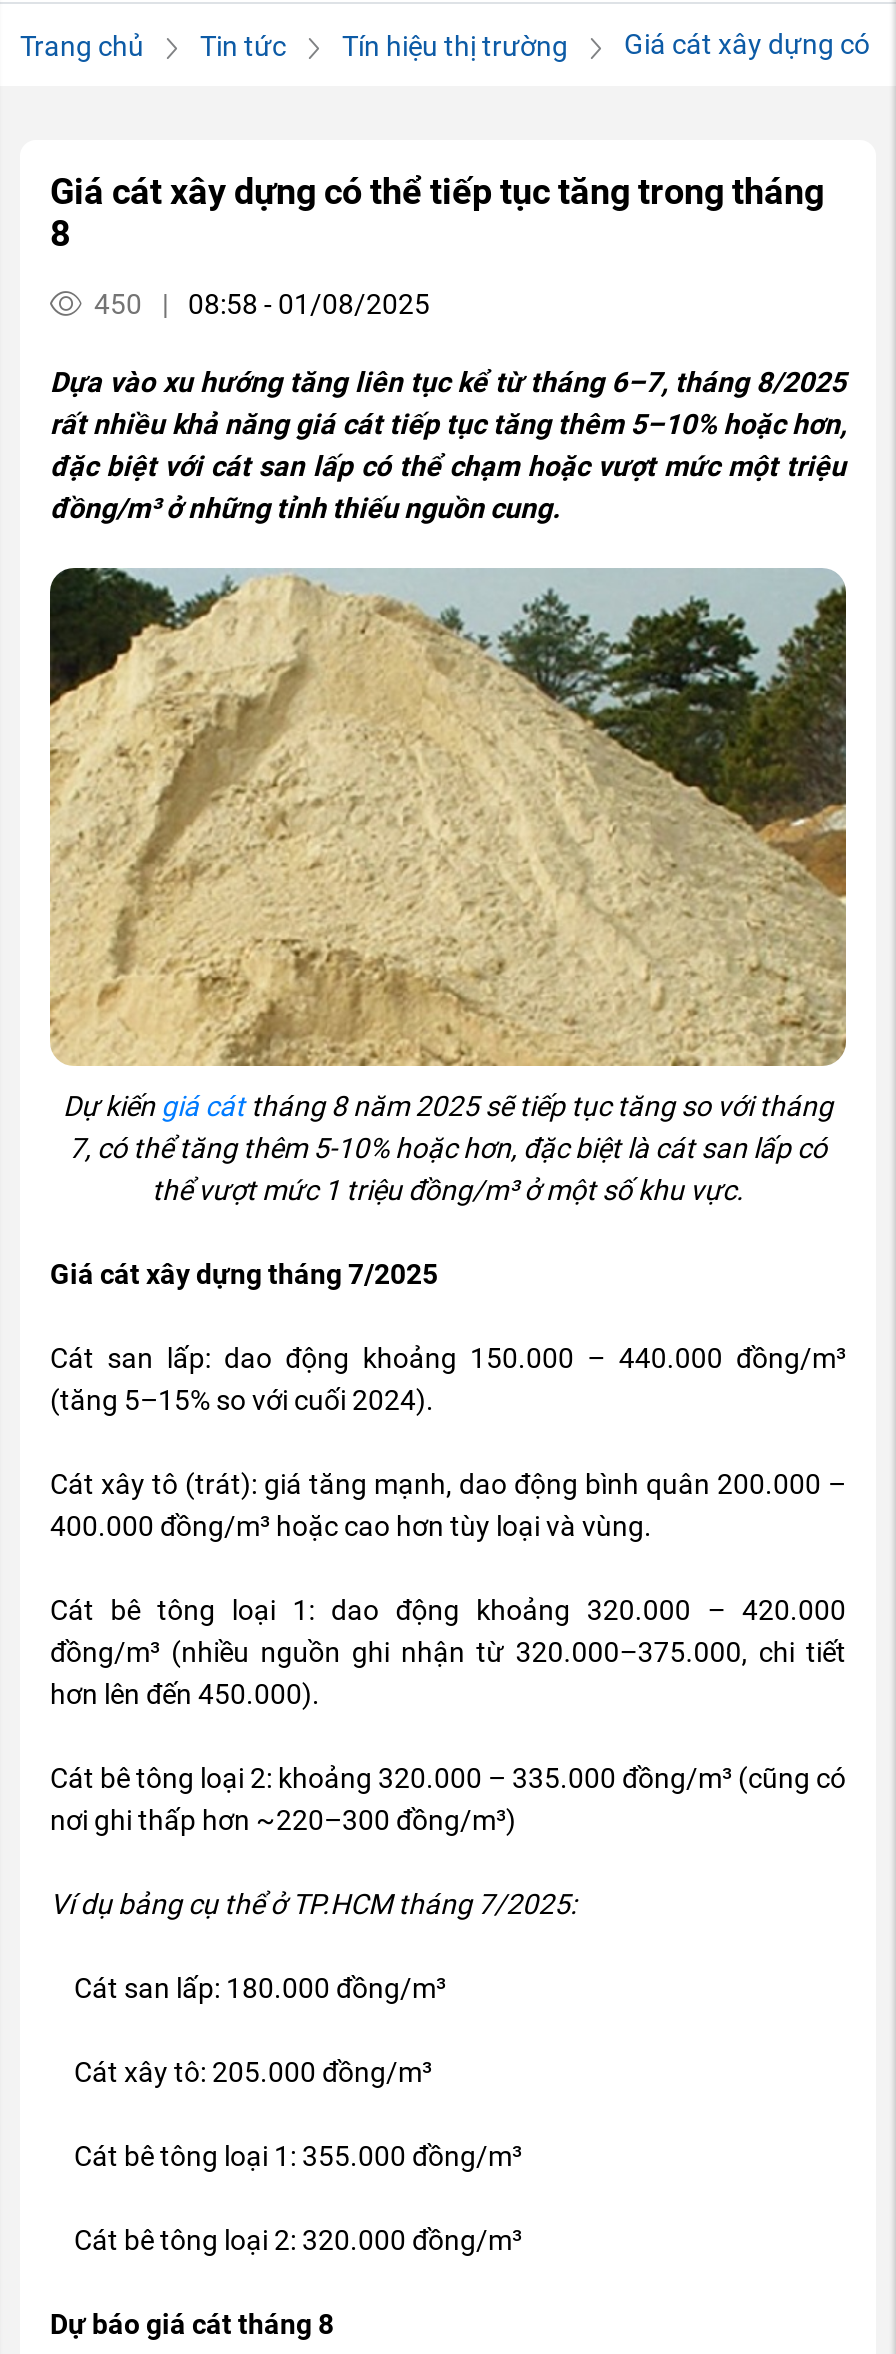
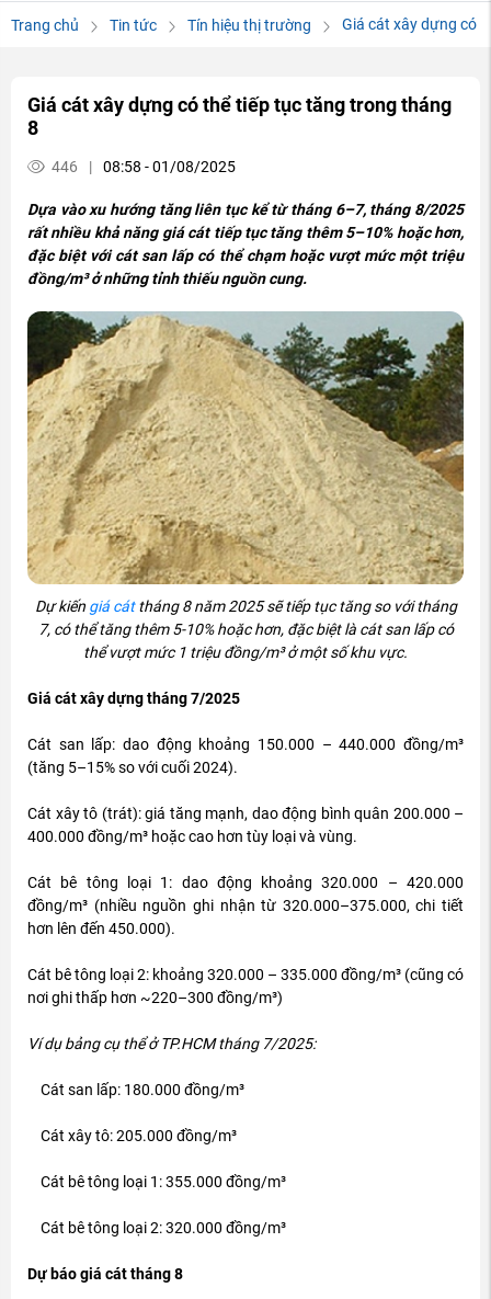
[94,288,142,320] 450 -> [52,158,78,176] 446

